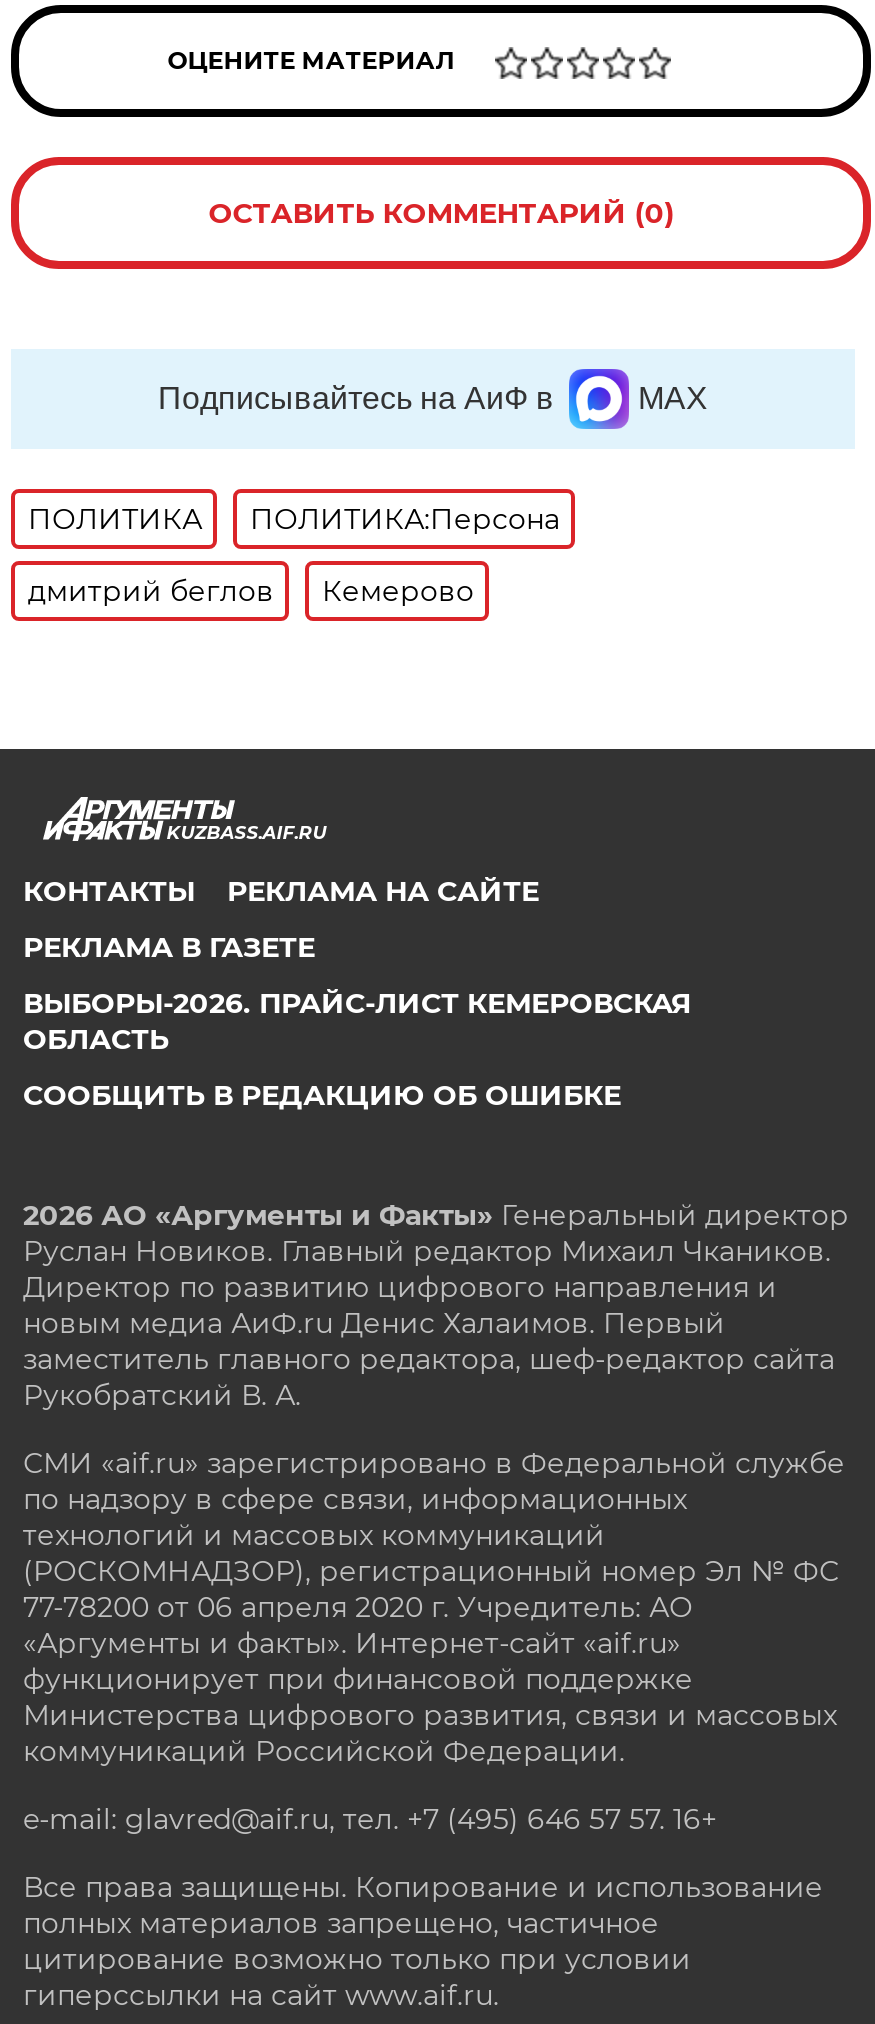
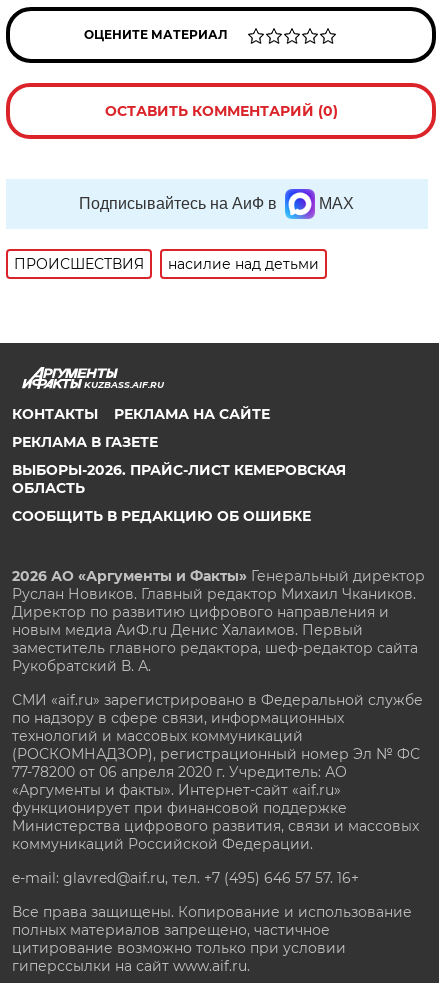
[28,501,560,609] ПОЛИТИКА | ПОЛИТИКА:Персона | дмитрий беглов | Кемерово -> [14,255,319,273] ПРОИСШЕСТВИЯ | насилие над детьми

